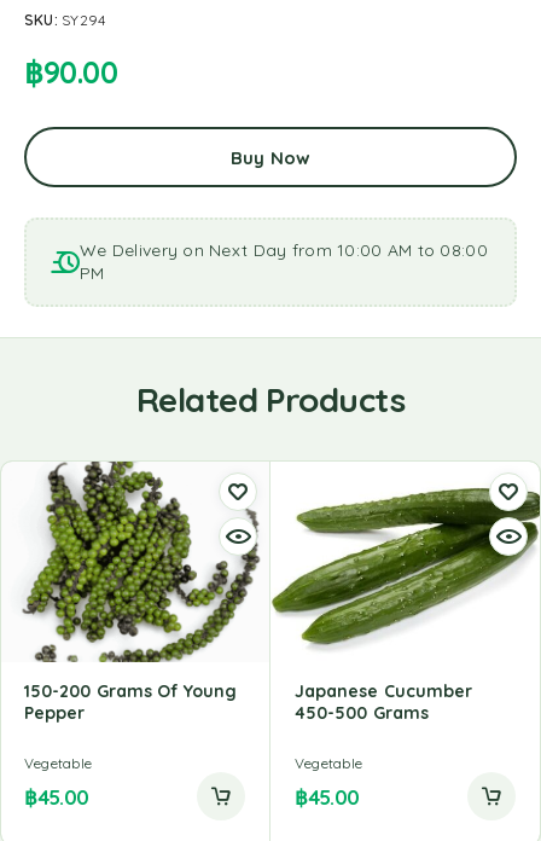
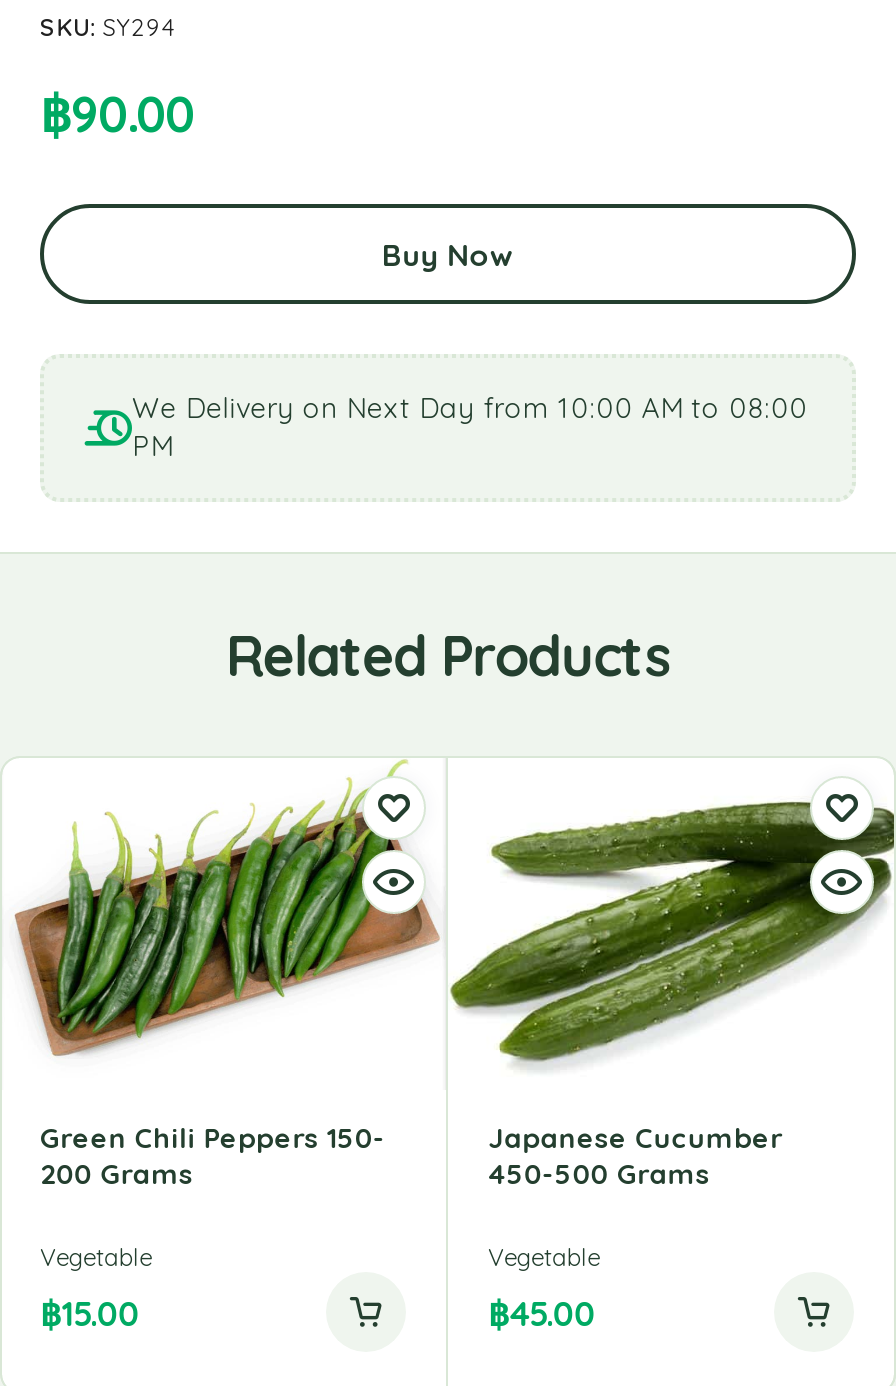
[10,460,264,724] [image] | 150-200 Grams Of Young | Pepper -> [14,758,442,1192] [image] | Green Chili Peppers 150- | 200 Grams
[24,784,89,809] ฿45.00 -> [40,1292,140,1334] ฿15.00

